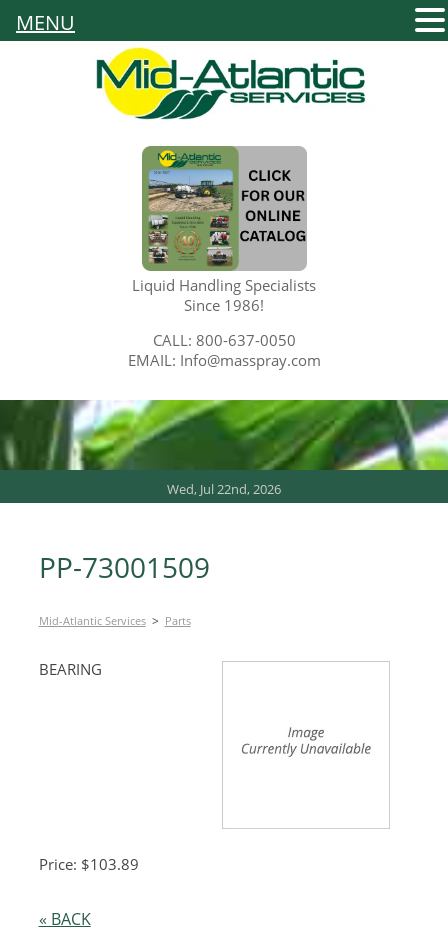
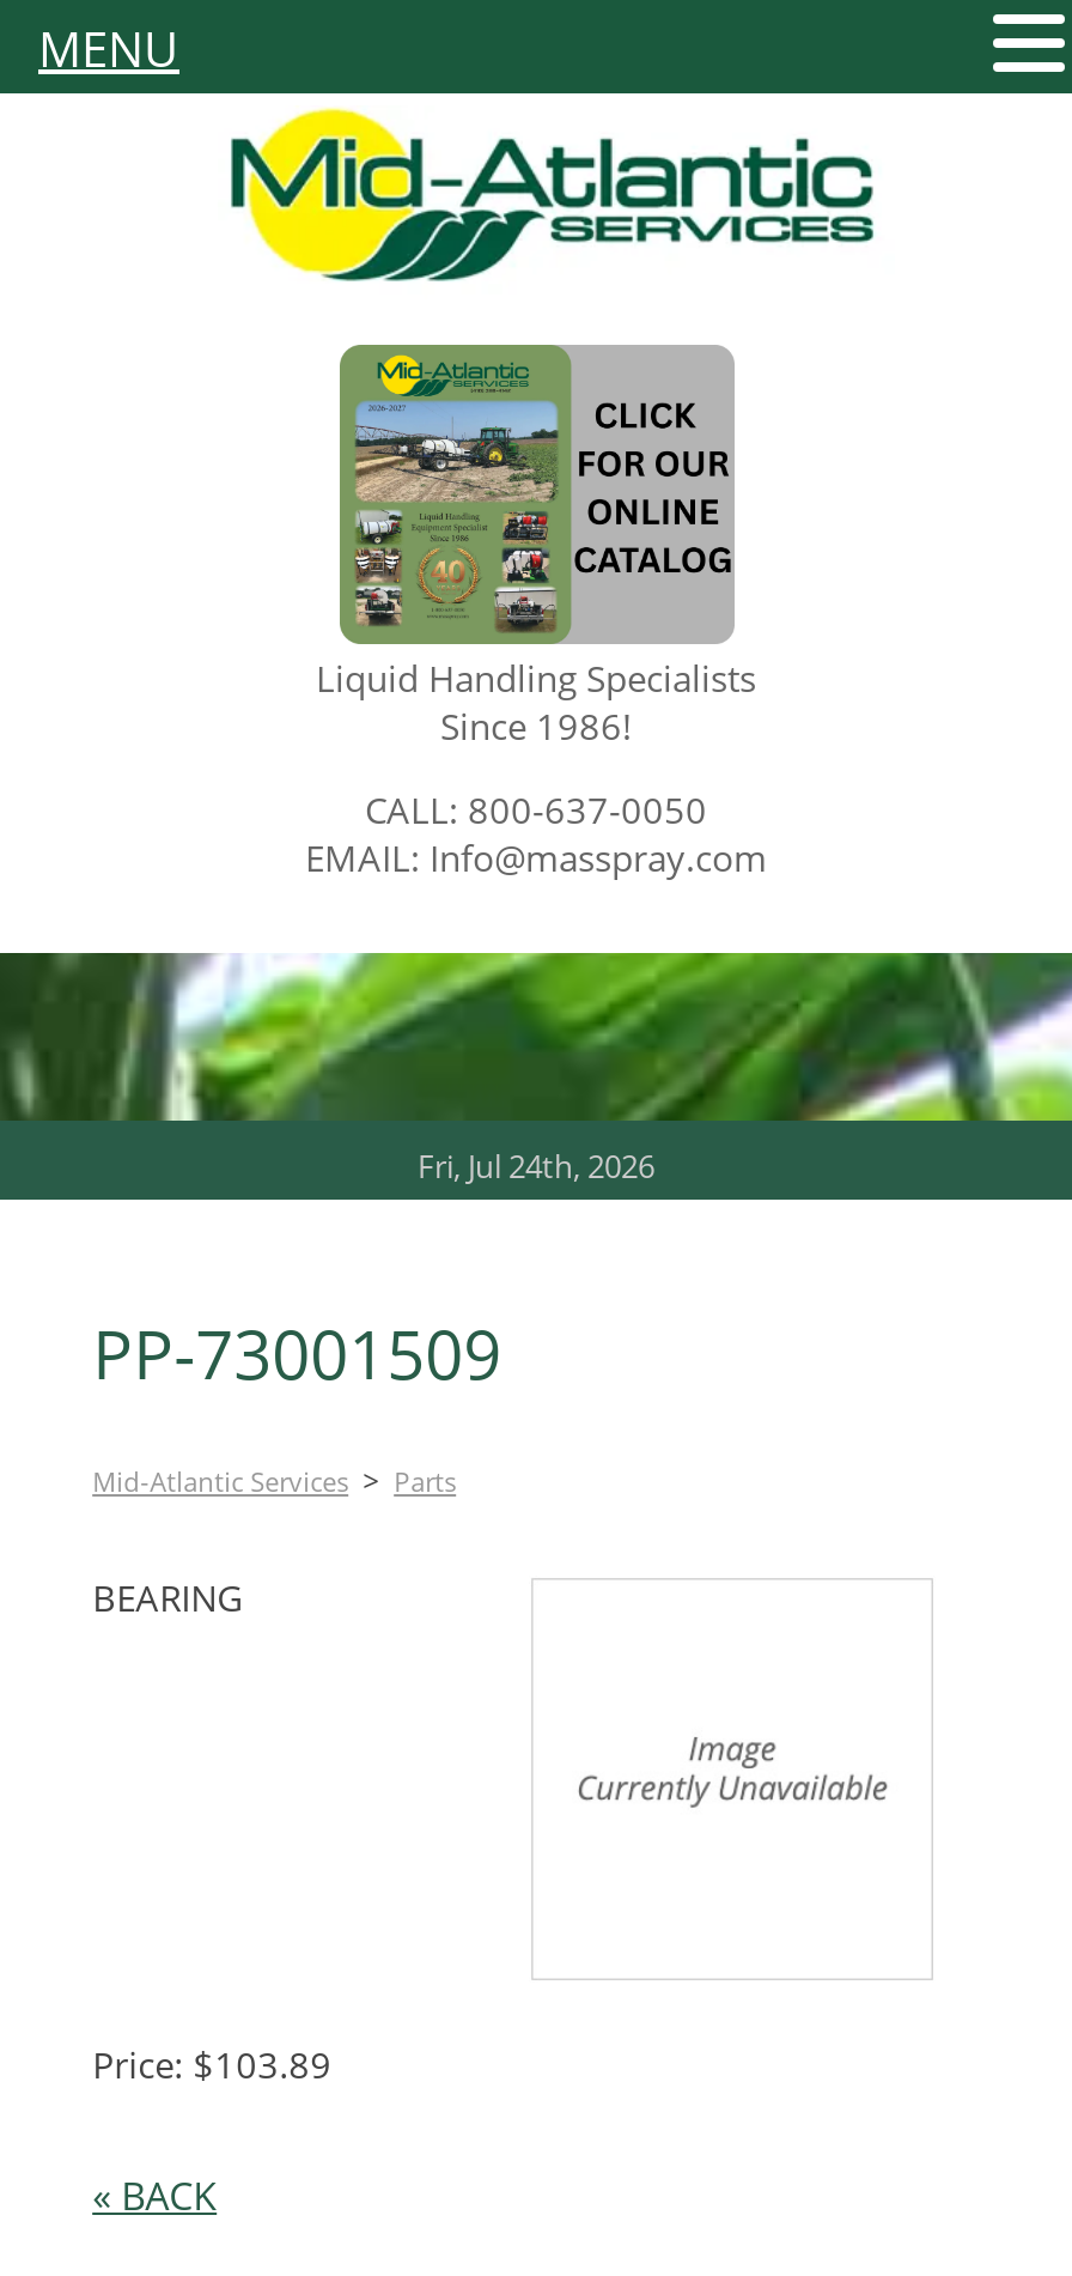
[167,480,281,498] Wed, Jul 22nd, 2026 -> [418,1145,654,1188] Fri, Jul 24th, 2026

